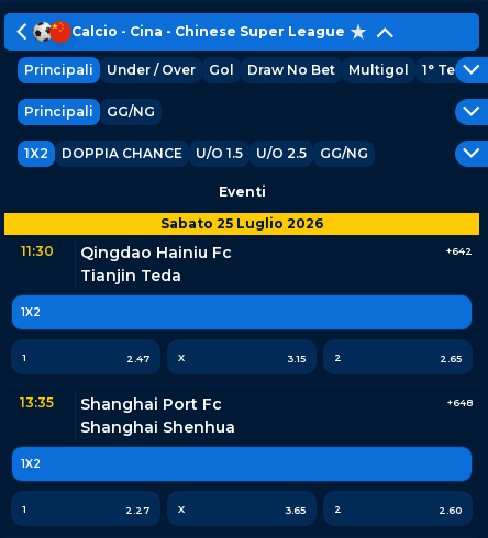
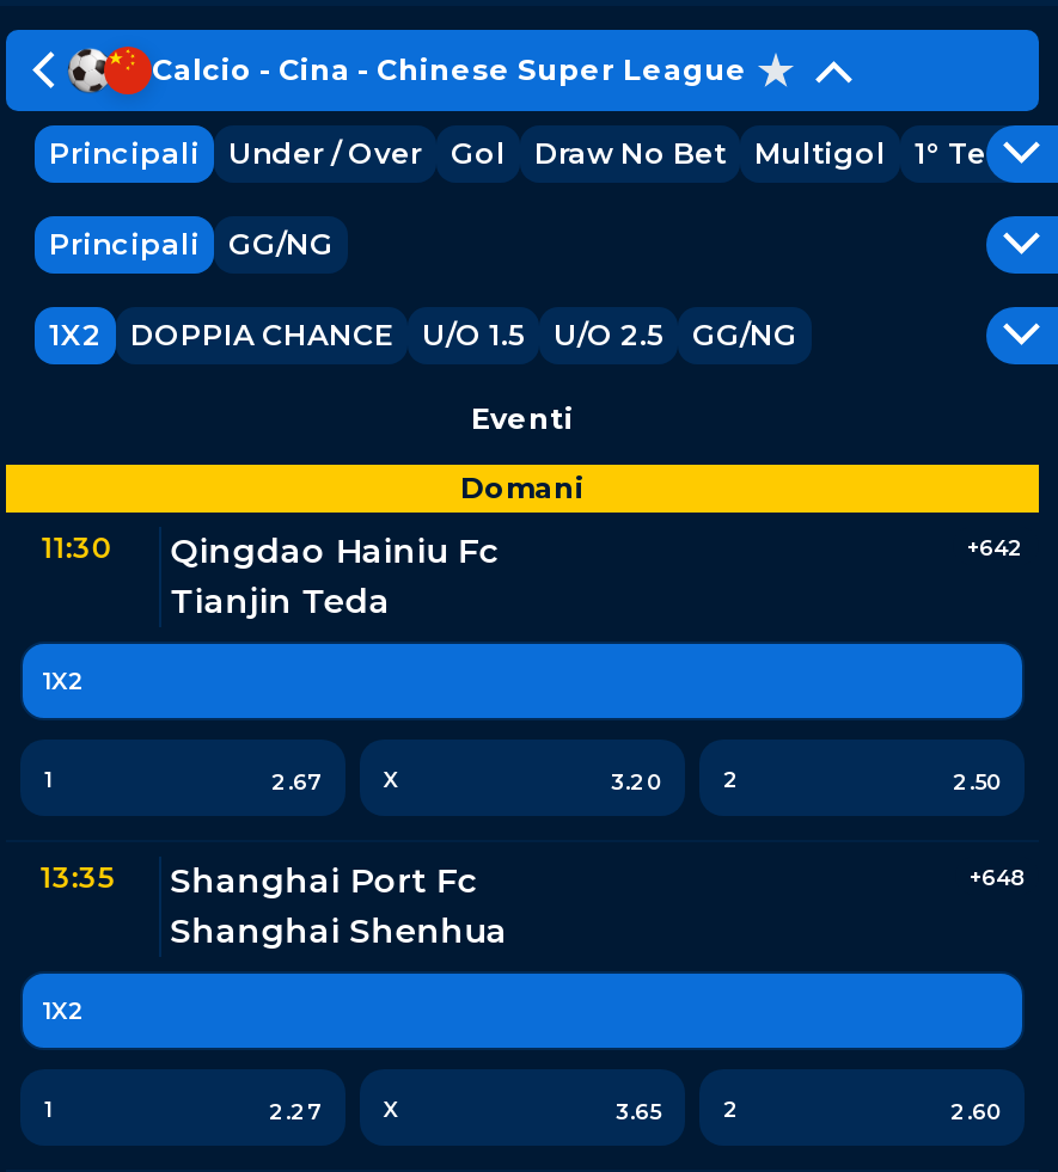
[160,215,323,232] Sabato 25 Luglio 2026 -> [460,470,585,505] Domani
[126,352,149,364] 2.47 -> [271,767,322,793] 2.67
[287,352,306,364] 3.15 -> [611,767,661,793] 3.20
[440,352,462,364] 2.65 -> [953,767,1001,793] 2.50

